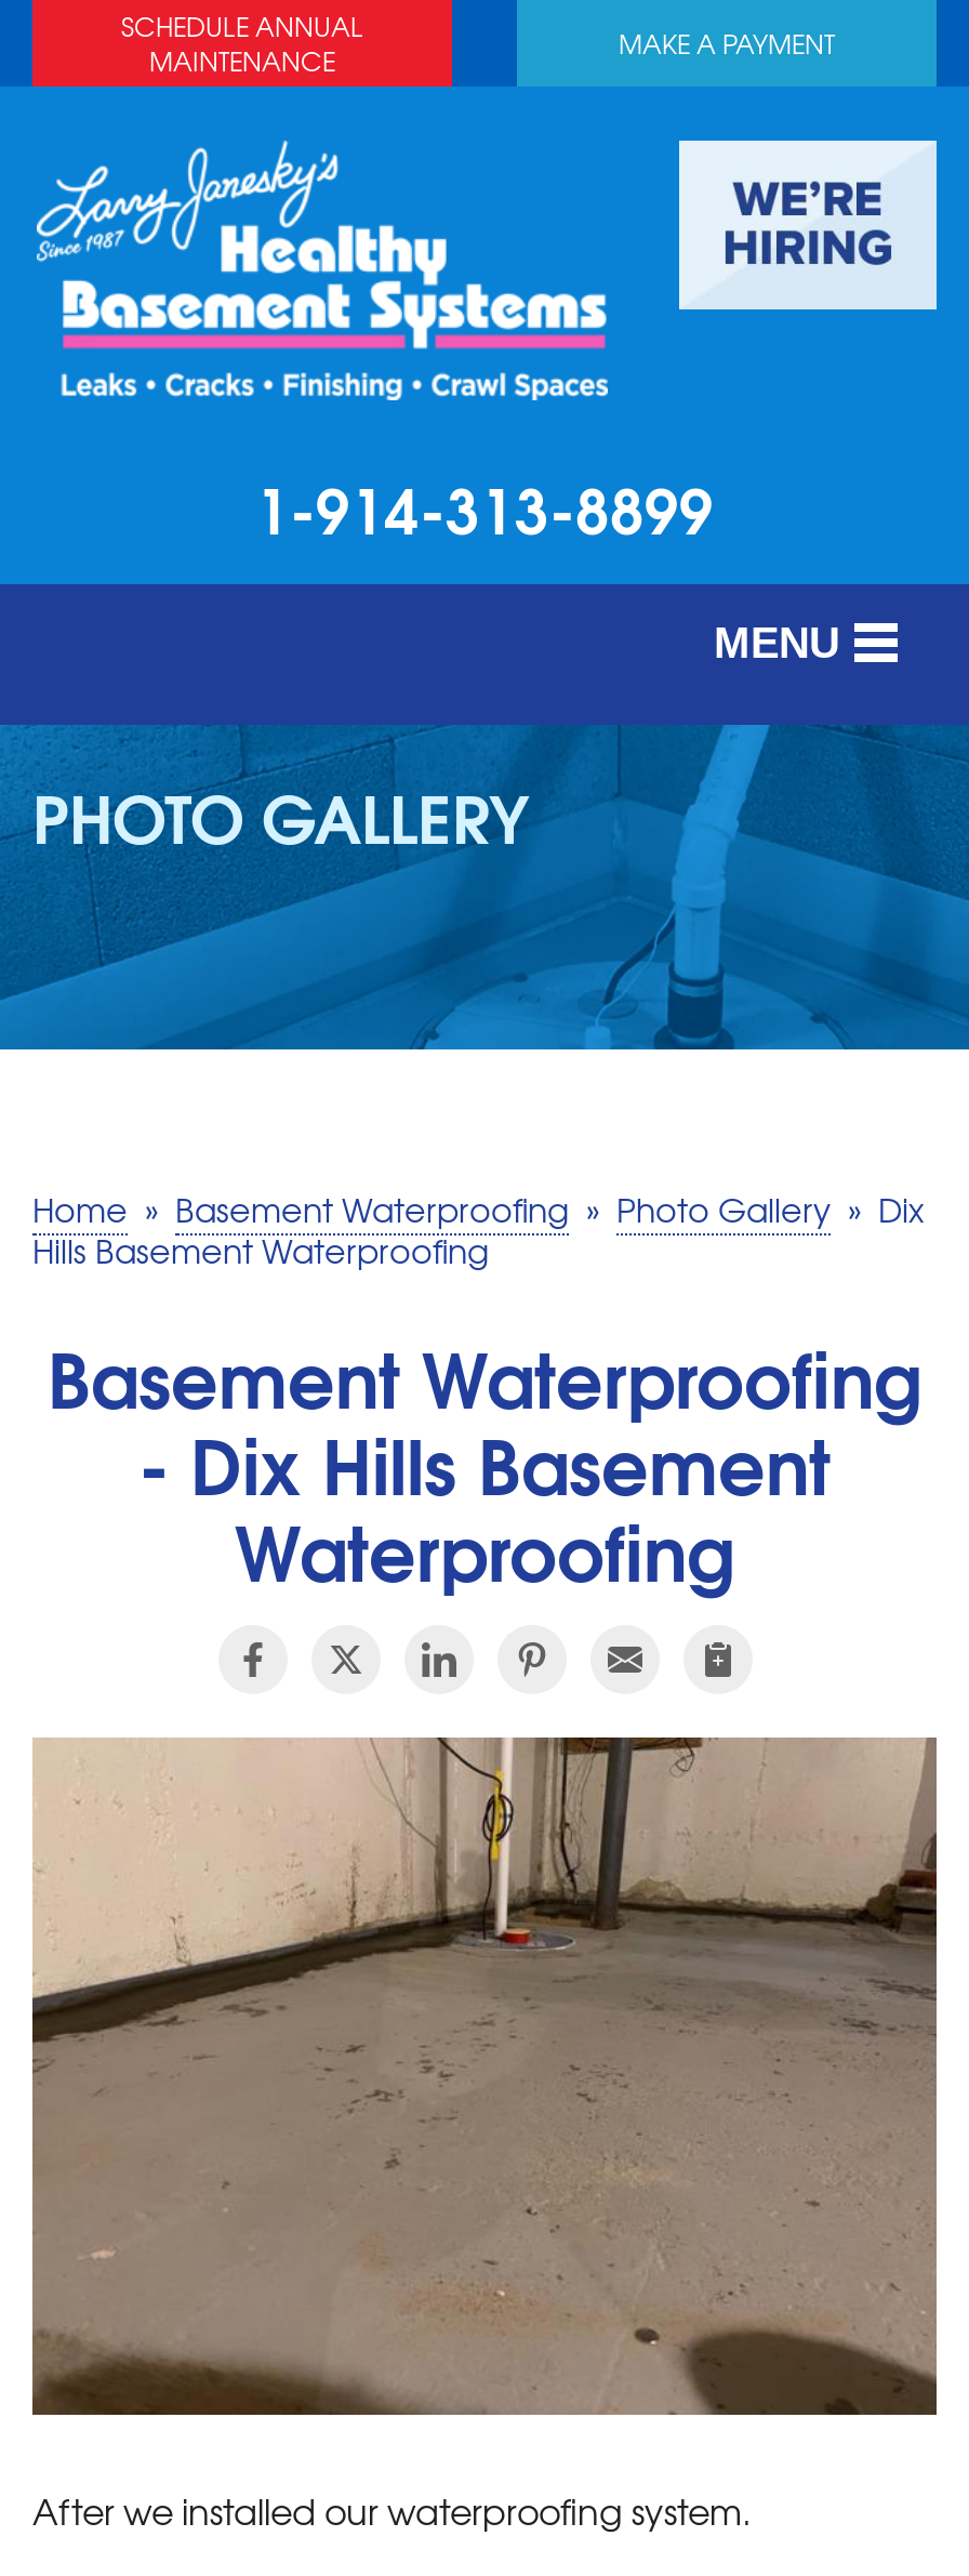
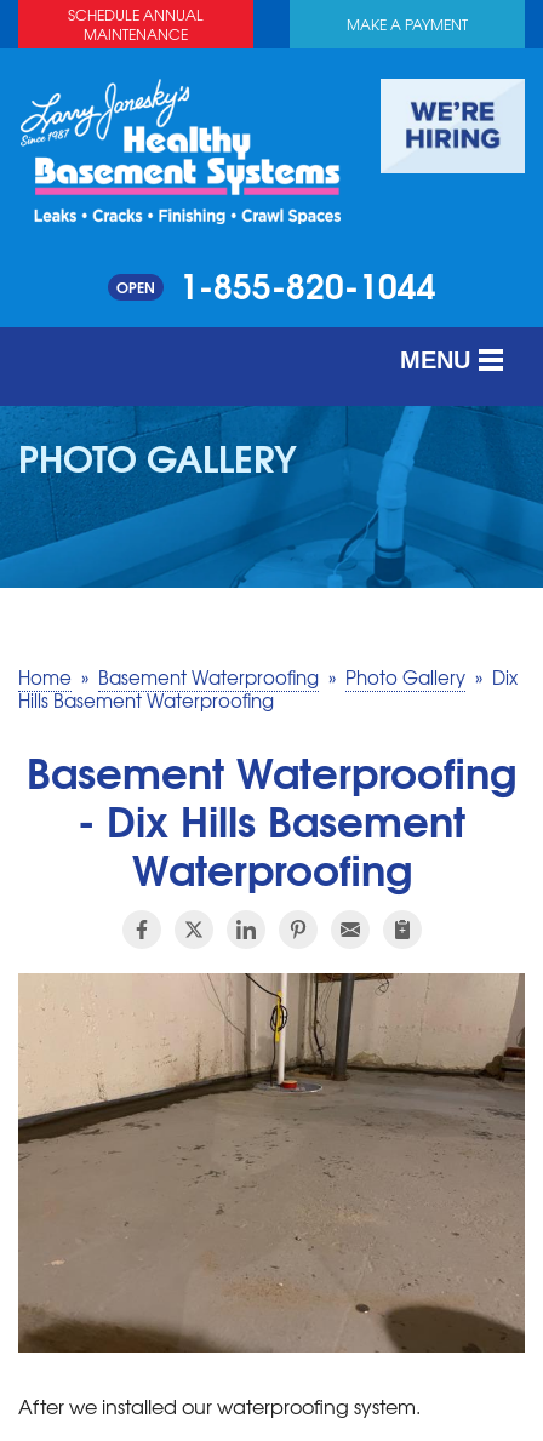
[255,458,714,553] 1-914-313-8899 -> [116,257,436,310] OPEN | 1-855-820-1044

